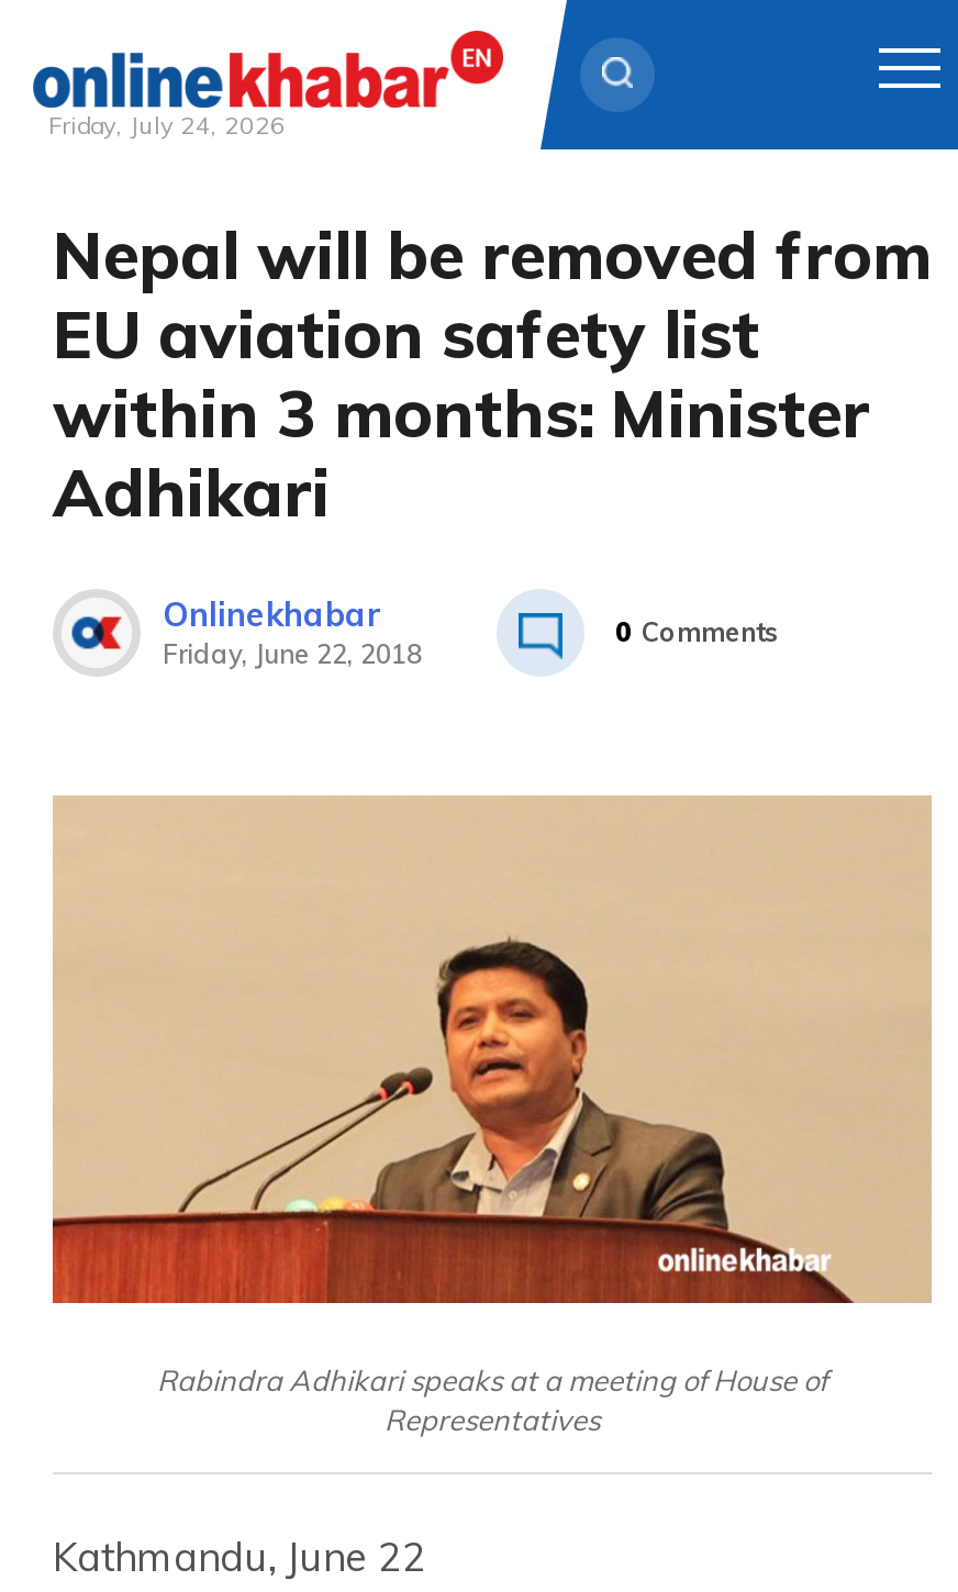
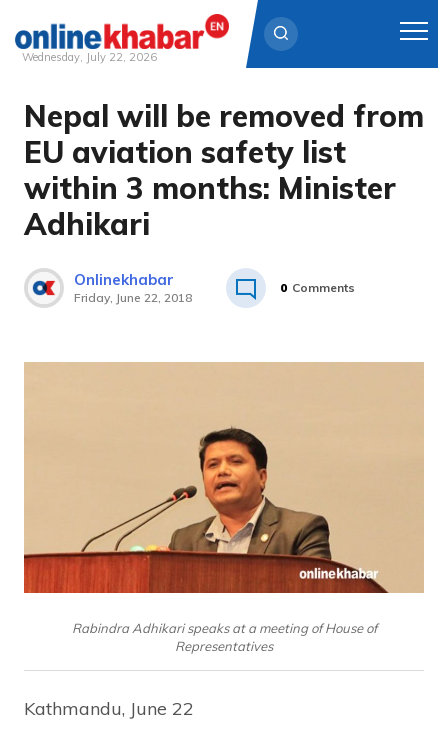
[48,110,286,141] Friday, July 24, 2026 -> [22,50,157,64] Wednesday, July 22, 2026

